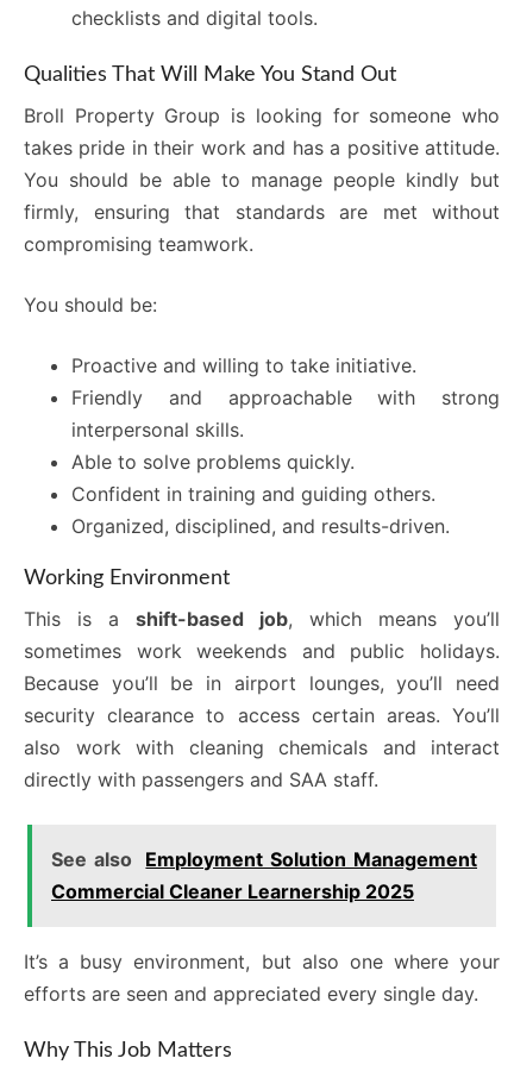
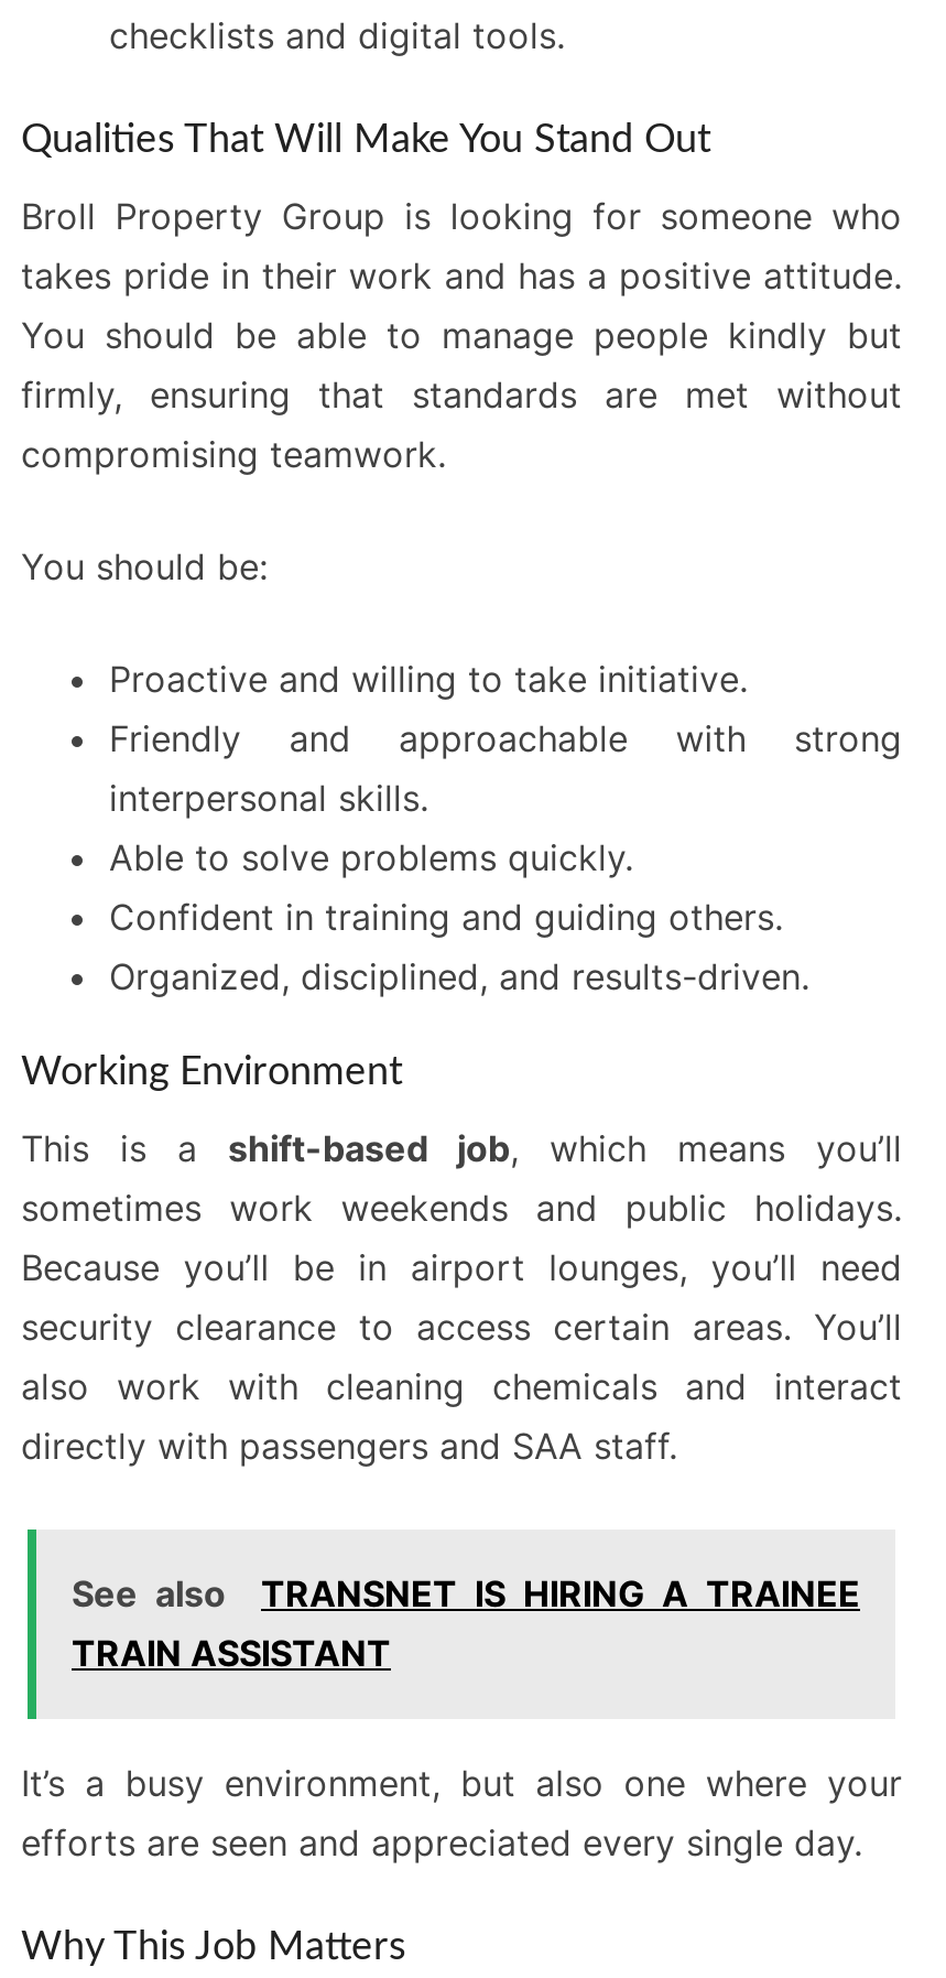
[51,848,477,904] See also Employment Solution Management | Commercial Cleaner Learnership 2025 -> [72,1570,860,1673] See also | TRANSNET IS HIRING A TRAINEE | TRAIN ASSISTANT

